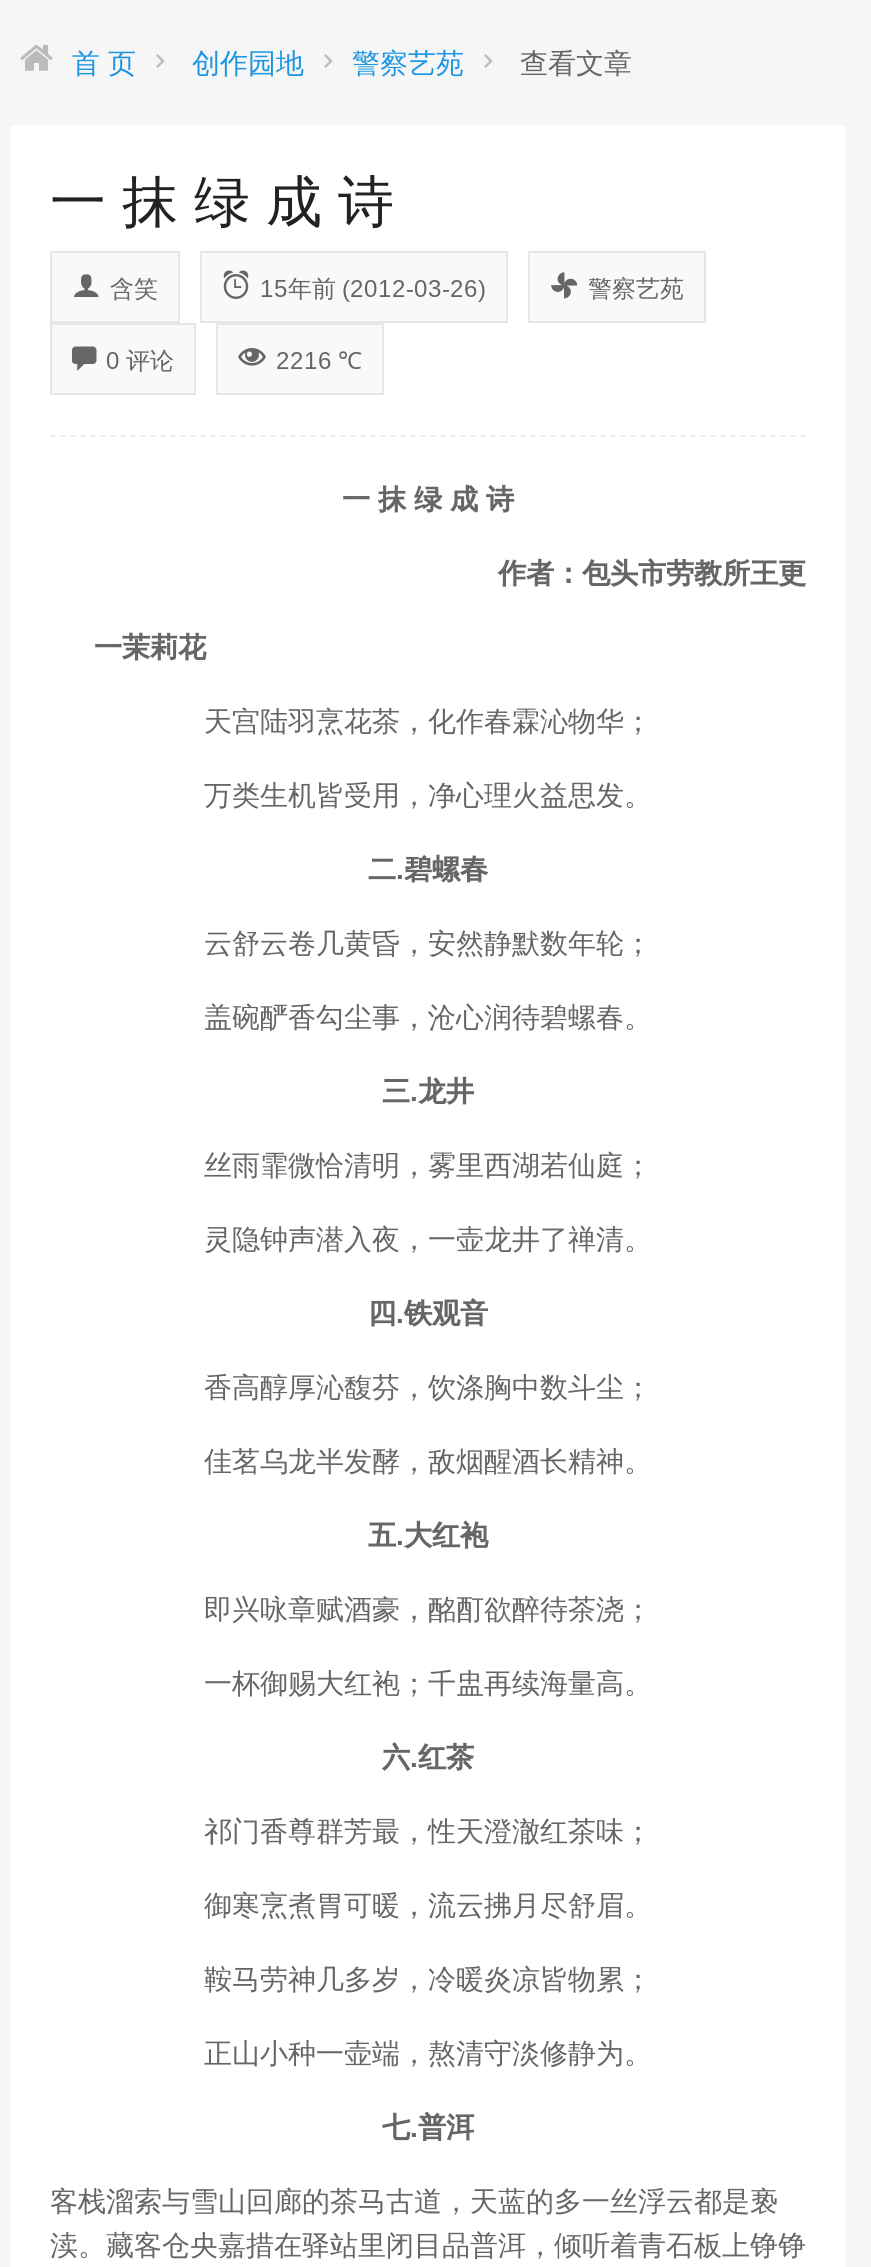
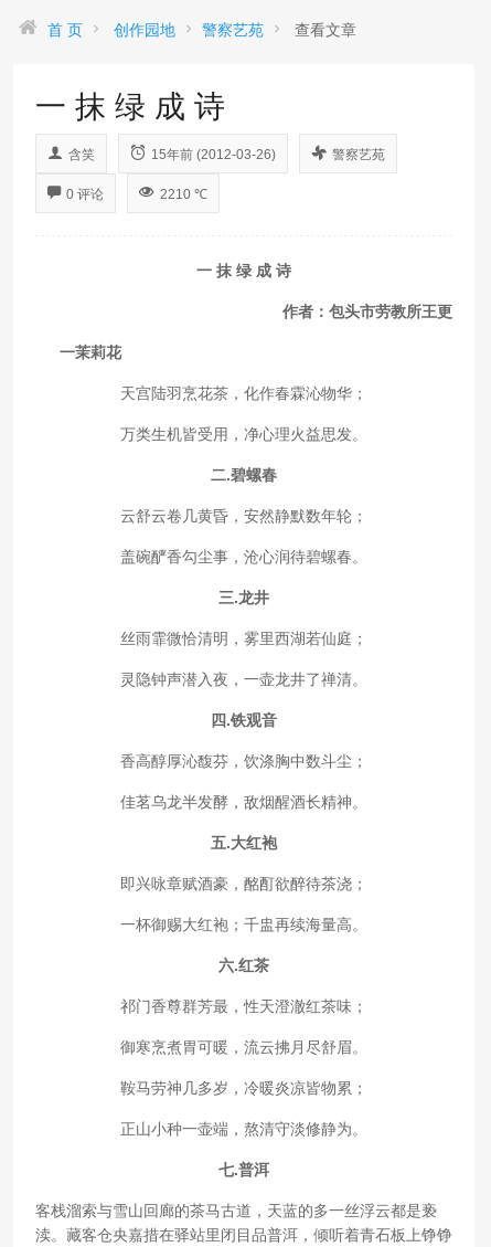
[276,347,362,375] 2216 ℃ -> [160,187,207,202] 2210 ℃

